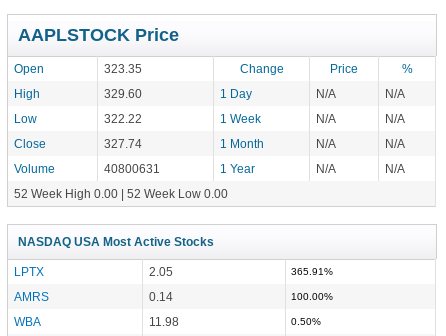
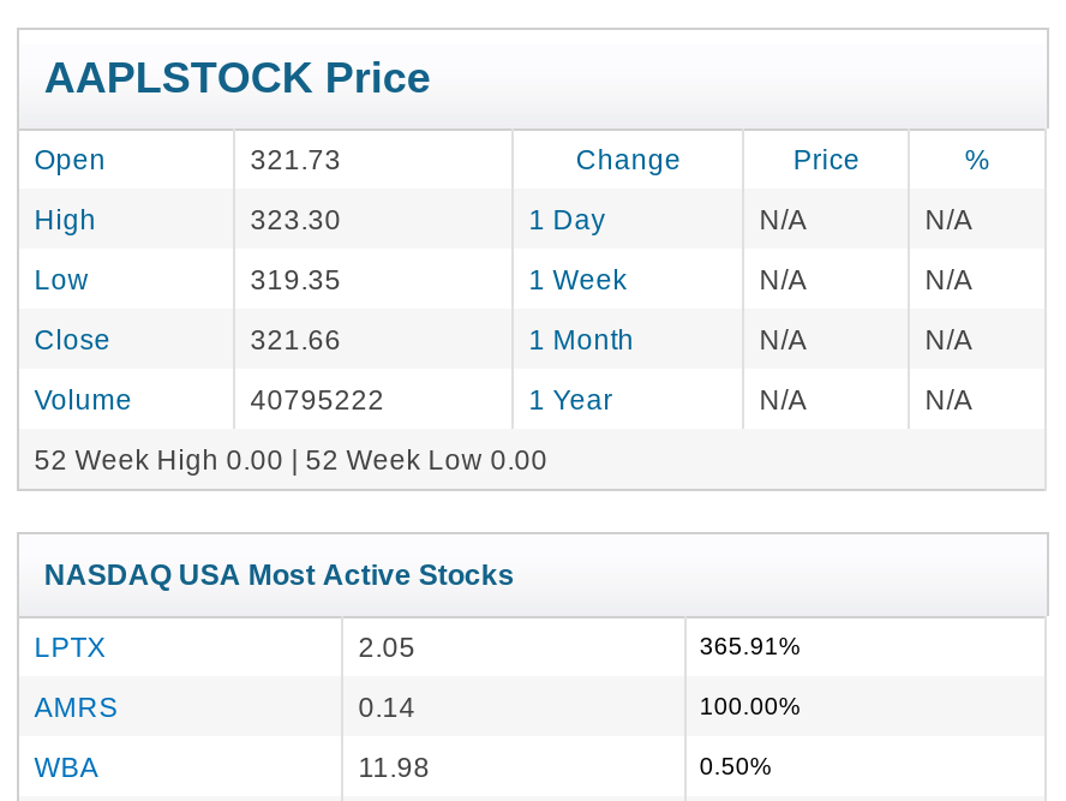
[104,62,142,75] 323.35 -> [250,144,341,175] 321.73
[104,87,142,100] 329.60 -> [250,204,341,235] 323.30
[104,112,142,125] 322.22 -> [250,264,341,295] 319.35
[104,137,142,150] 327.74 -> [250,324,341,355] 321.66
[104,162,160,175] 40800631 -> [250,384,385,415] 40795222

